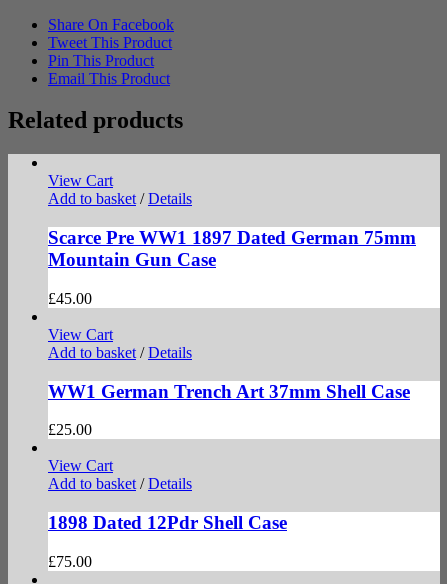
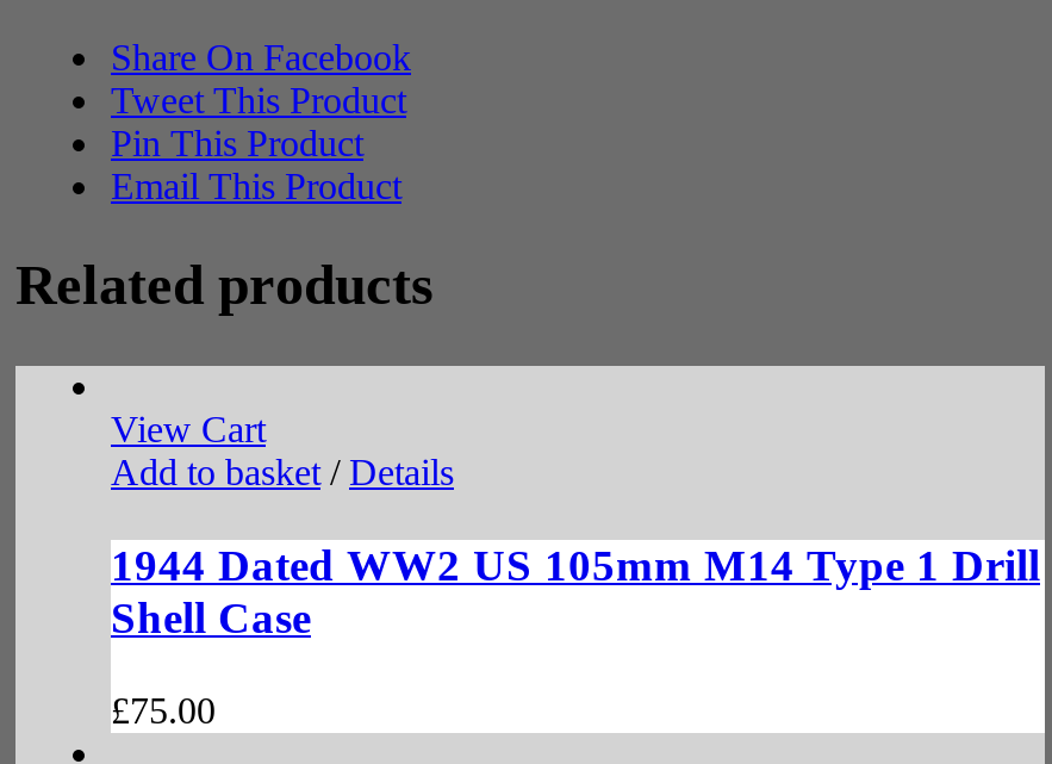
[48,227,416,533] Scarce Pre WW1 1897 Dated German 75mm | Mountain Gun Case | £45.00 | View Cart | Add to basket / Details | WW1 German Trench Art 37mm Shell Case | £25.00 | View Cart | Add to basket / Details | 1898 Dated 12Pdr Shell Case -> [111,540,1040,643] 1944 Dated WW2 US 105mm M14 Type 1 Drill | Shell Case

